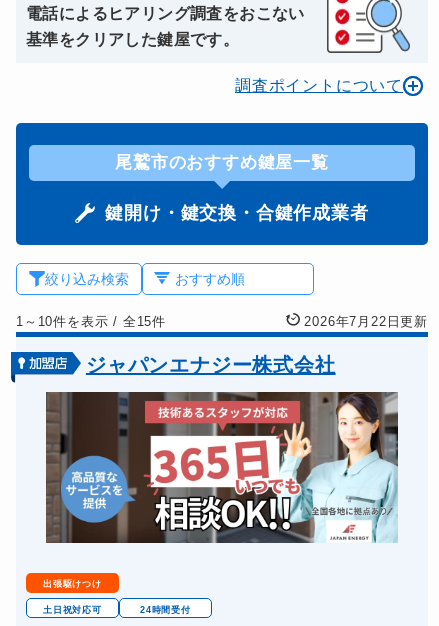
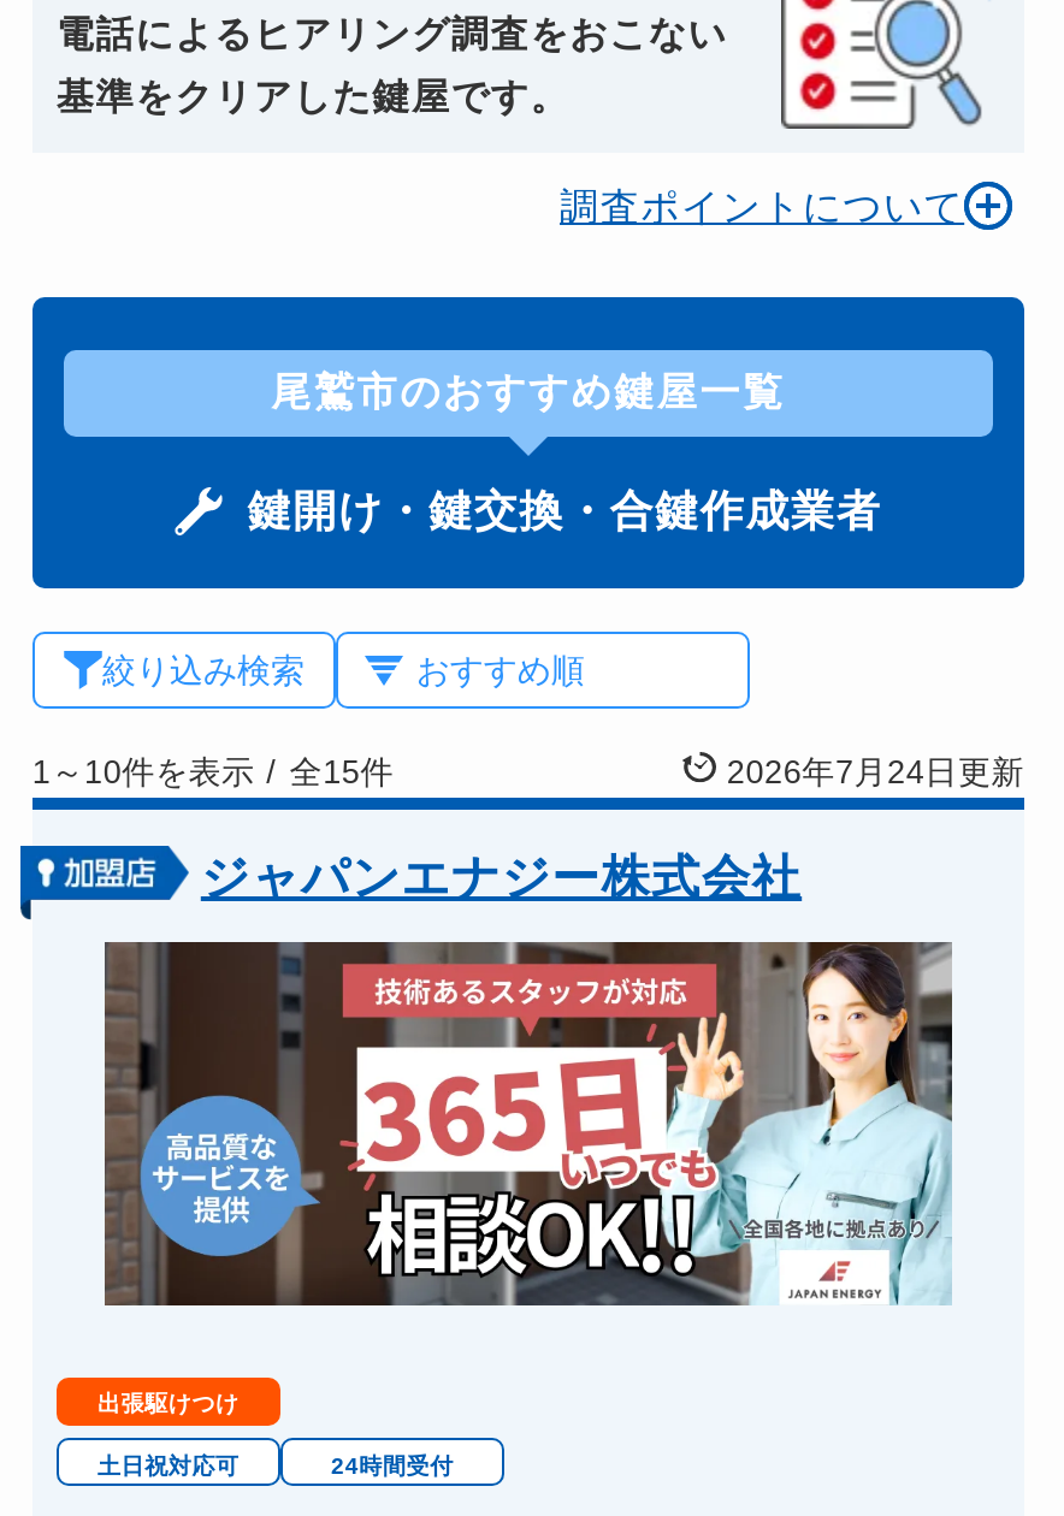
[300,314,428,329] 2026年7月22日更新 -> [715,755,1025,791] 2026年7月24日更新

